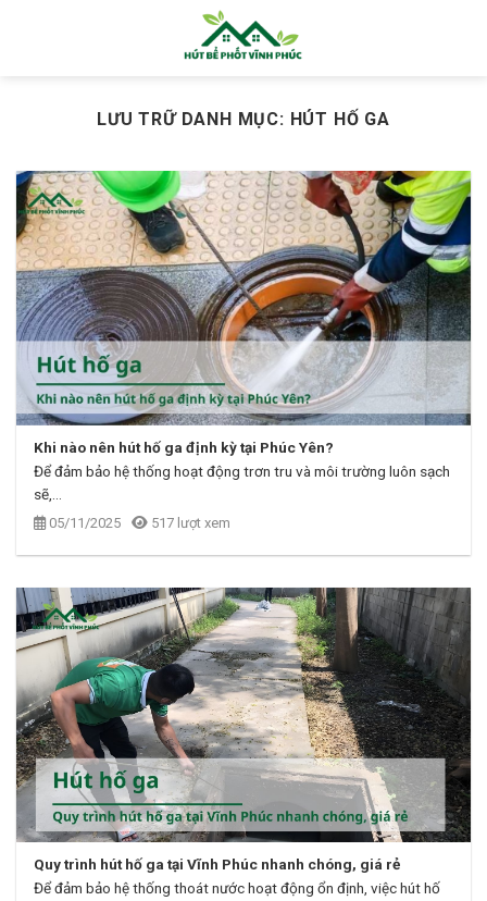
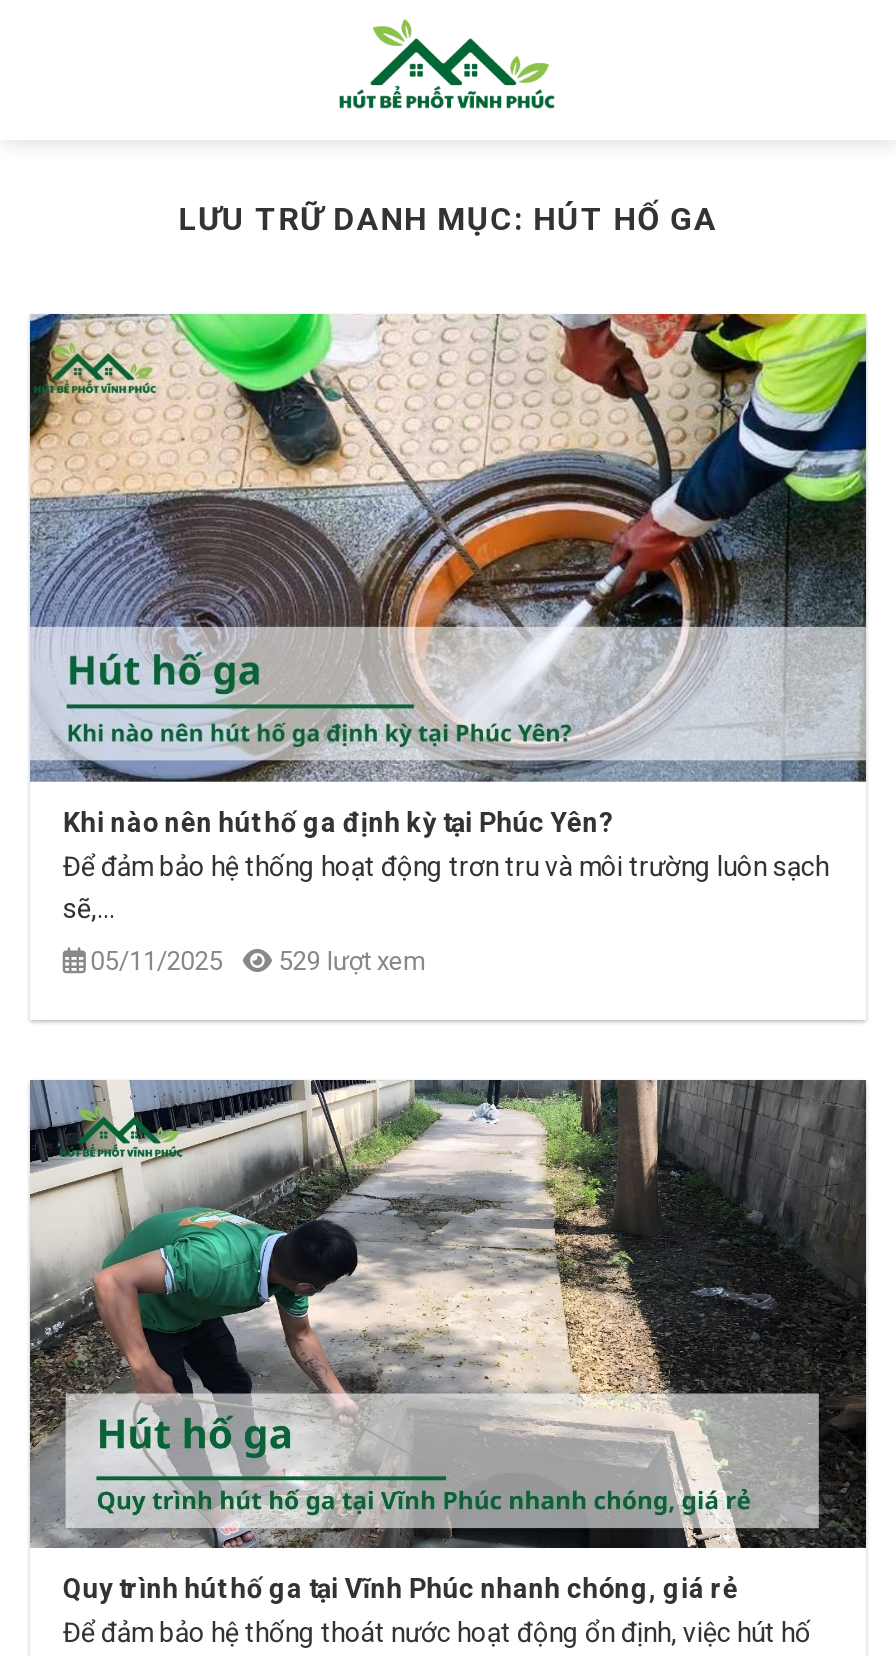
[46,515,231,531] 05/11/2025 517 lượt xem -> [85,946,425,976] 05/11/2025 529 lượt xem

